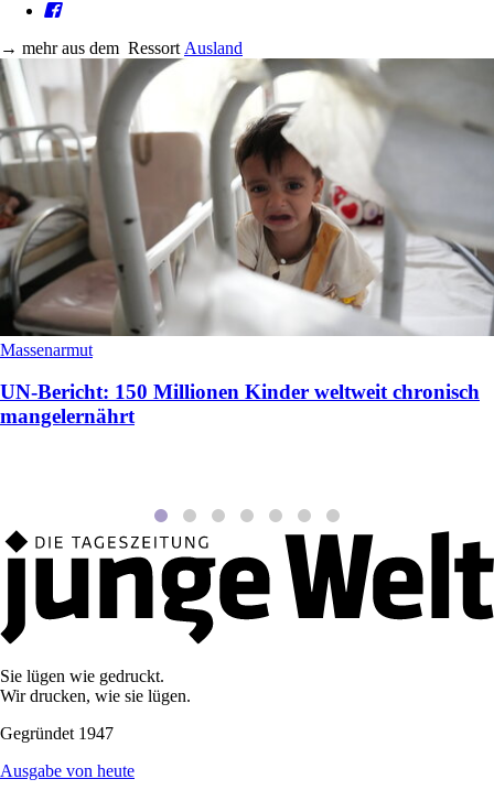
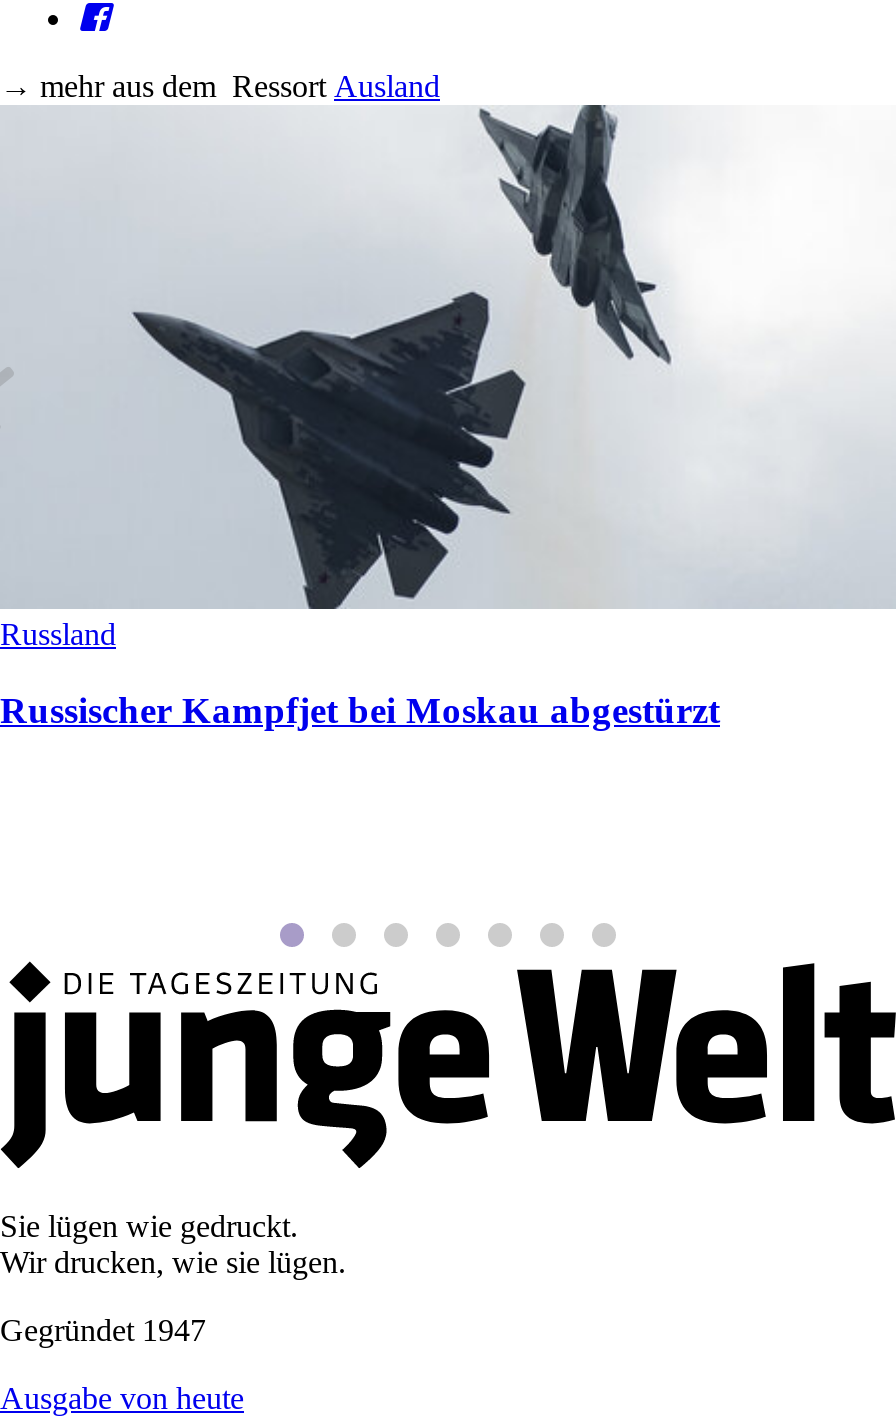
[0,57,491,359] [image] | Massenarmut -> [0,105,890,650] [image] | Russland
[0,381,480,428] UN-Bericht: 150 Millionen Kinder weltweit chronisch | mangelernährt -> [0,690,720,732] Russischer Kampfjet bei Moskau abgestürzt

